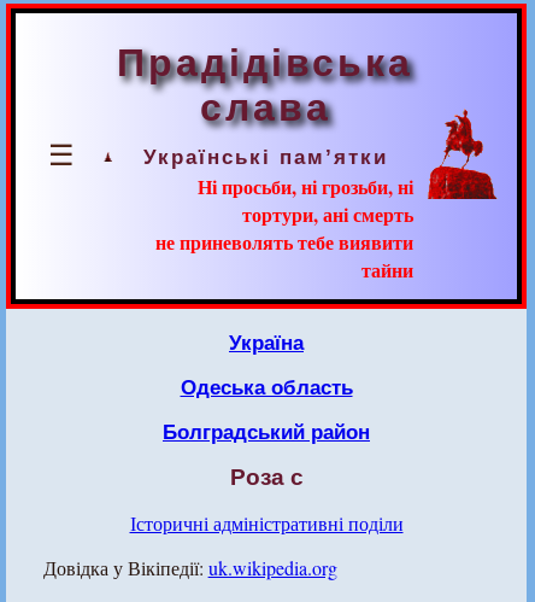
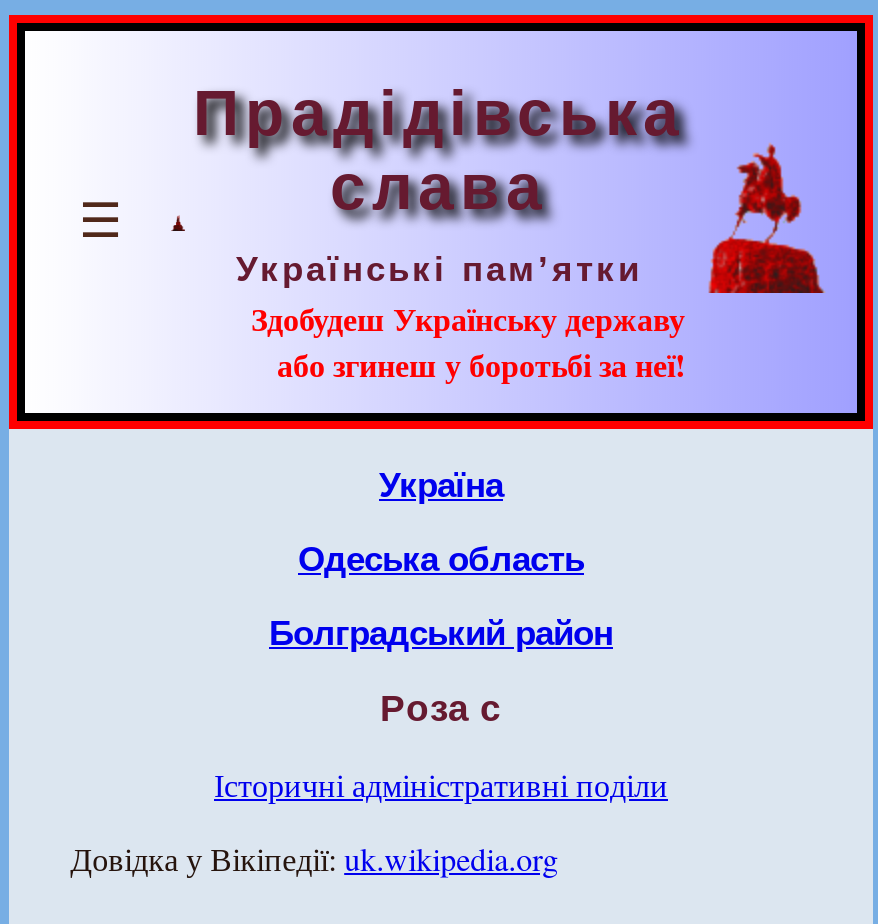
[155,173,413,284] Ні просьби, ні грозьби, ні | тортури, ані смерть | не приневолять тебе виявити | тайни -> [251,295,685,387] Здобудеш Українську державу | або згинеш у боротьбі за неї!

